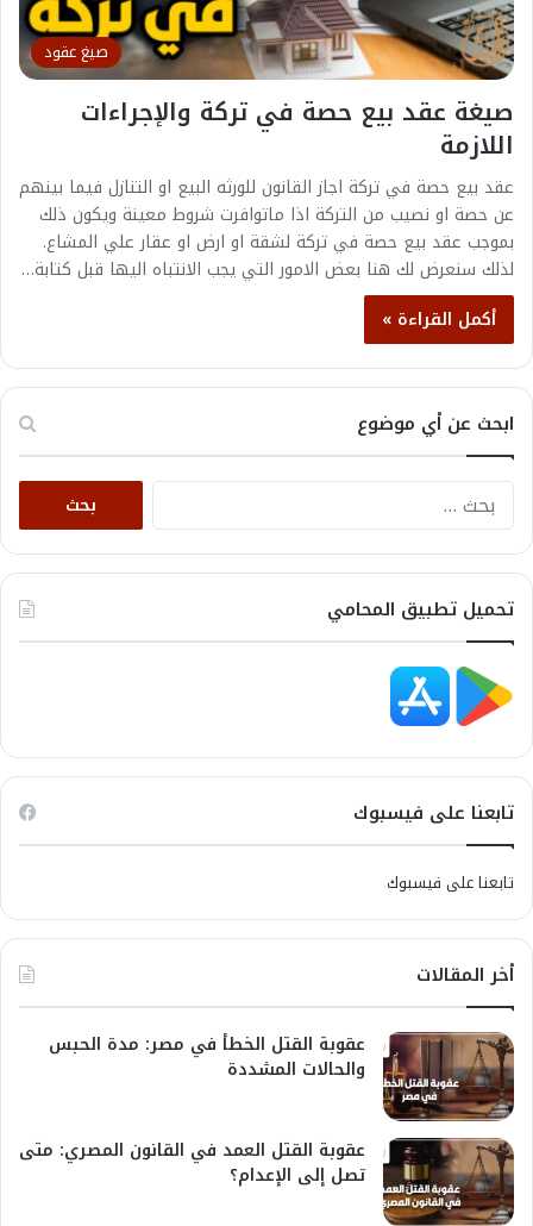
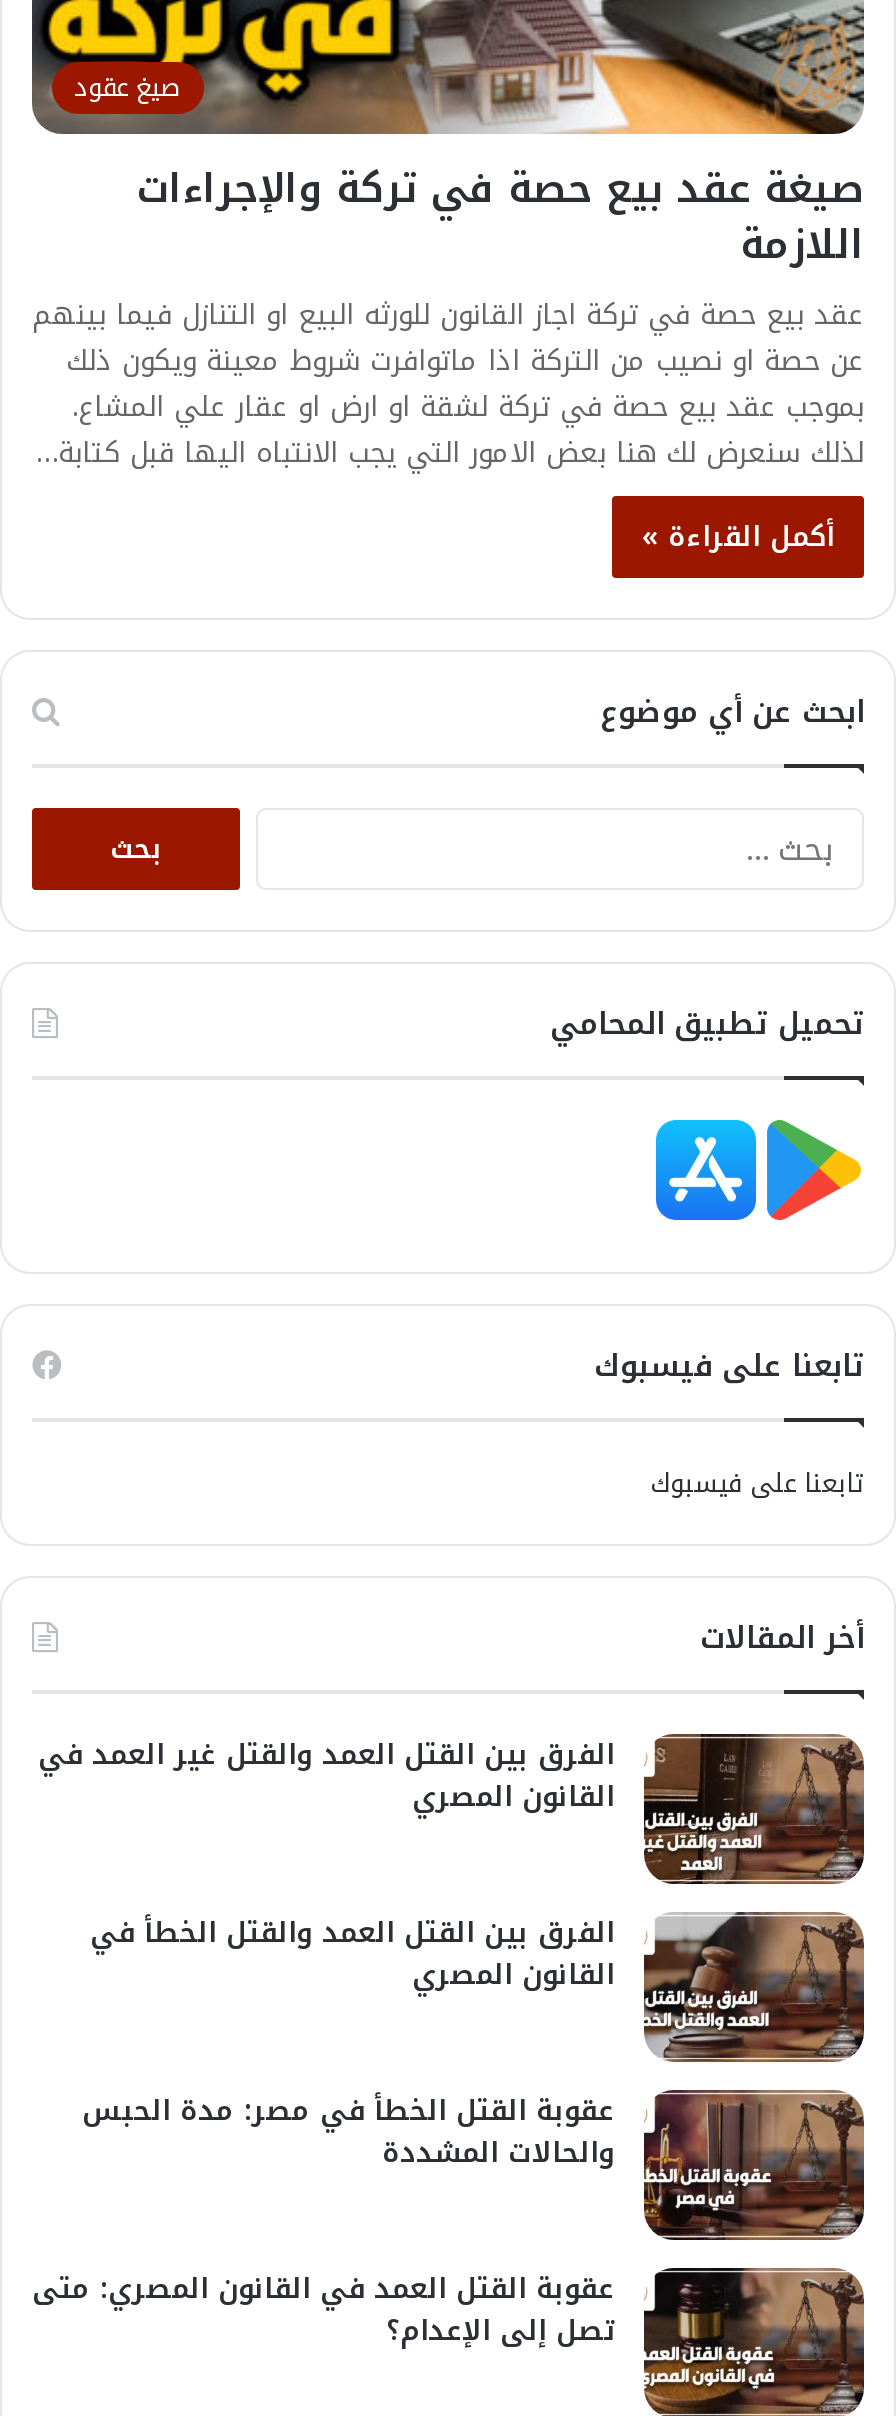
none -> [38,1727,770,2001] [image] | الفرق بين القتل العمد والقتل غير العمد في | القانون المصري | الفرق بين القتل العمد والقتل الخطأ في | القانون المصري
none -> [644,1912,844,2064] [image]

